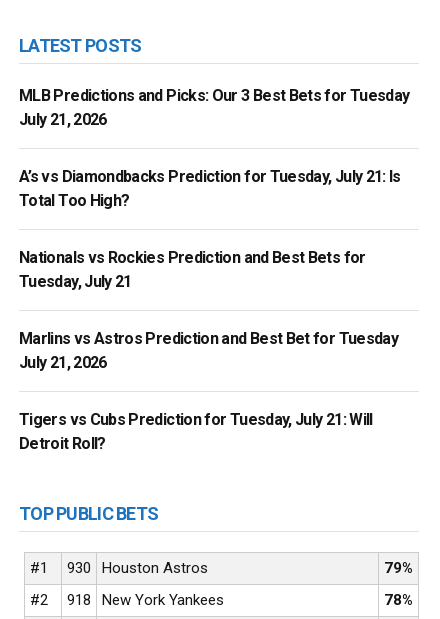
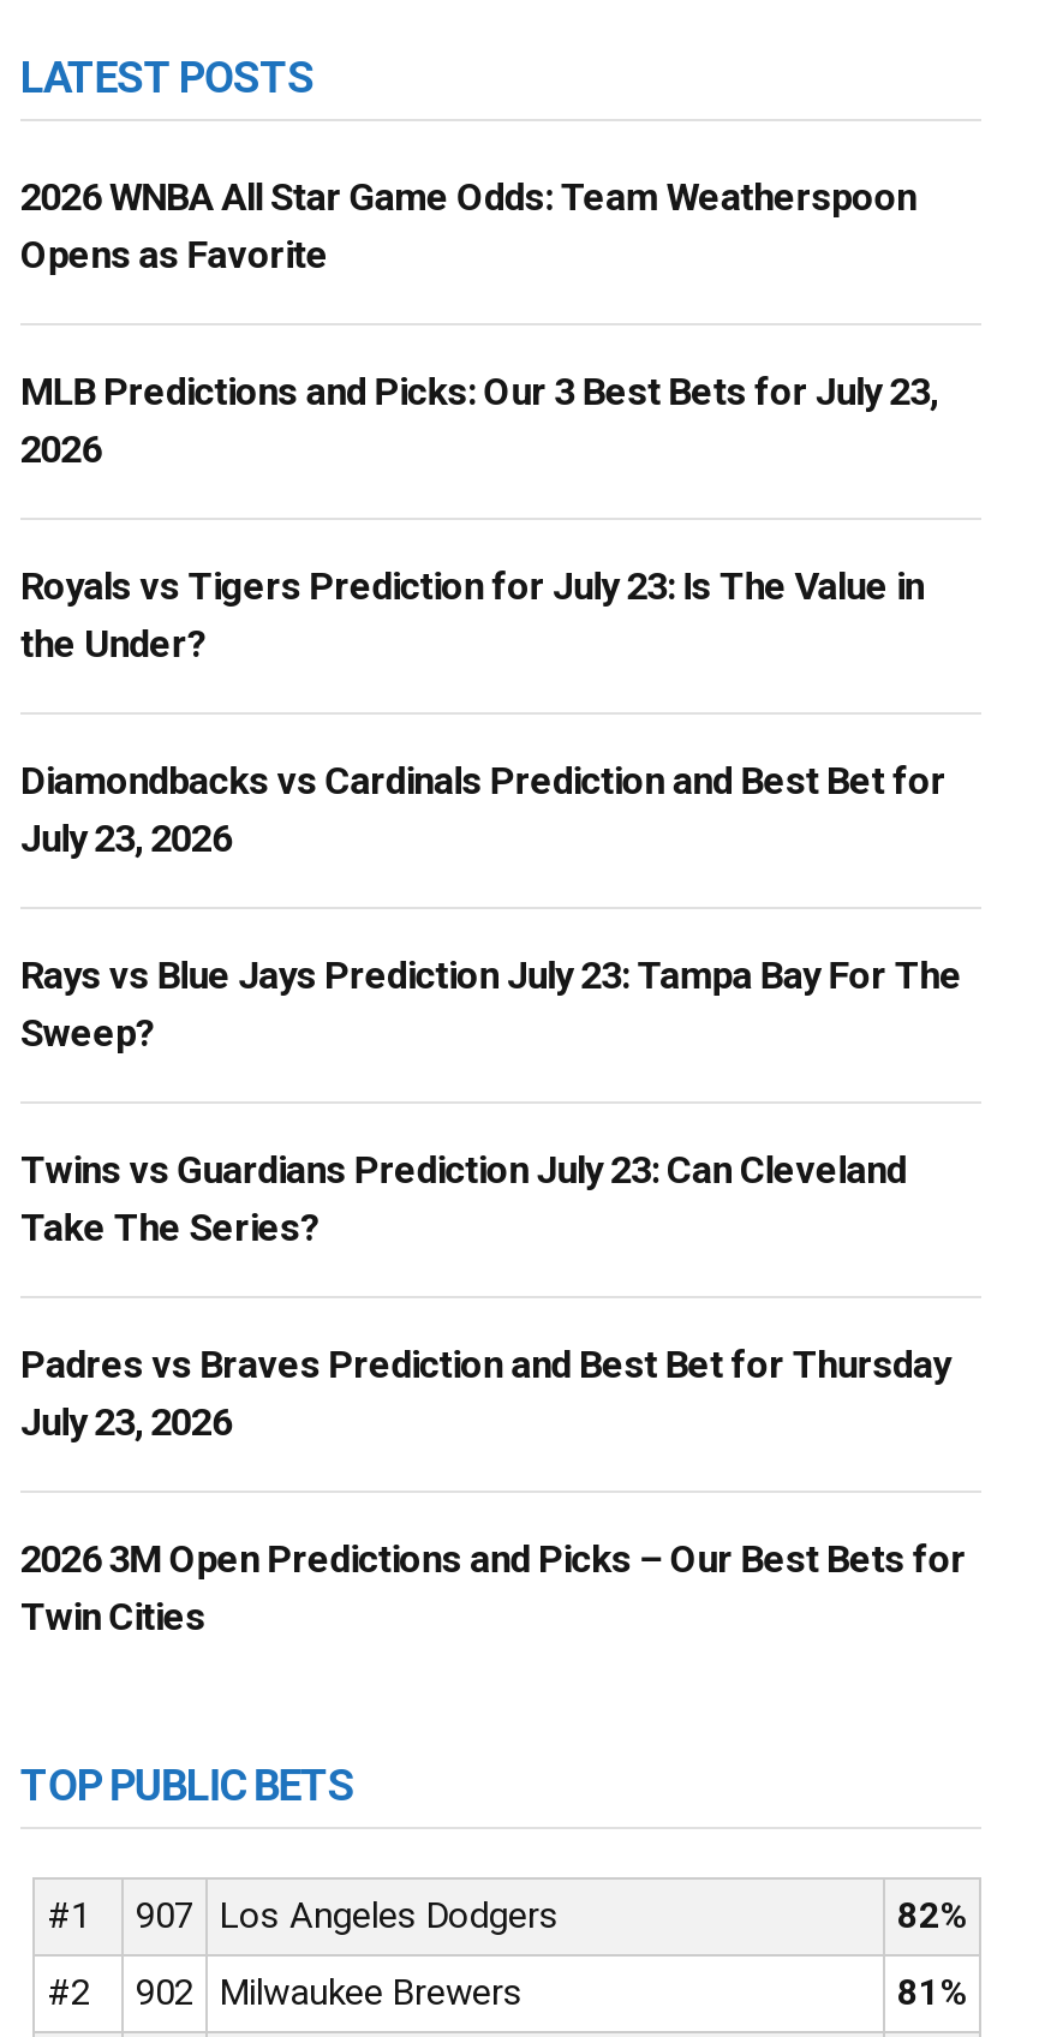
[19,86,409,453] MLB Predictions and Picks: Our 3 Best Bets for Tuesday | July 21, 2026 | A’s vs Diamondbacks Prediction for Tuesday, July 21: Is | Total Too High? | Nationals vs Rockies Prediction and Best Bets for | Tuesday, July 21 | Marlins vs Astros Prediction and Best Bet for Tuesday | July 21, 2026 | Tigers vs Cubs Prediction for Tuesday, July 21: Will | Detroit Roll? -> [20,174,965,1639] 2026 WNBA All Star Game Odds: Team Weatherspoon | Opens as Favorite | MLB Predictions and Picks: Our 3 Best Bets for July 23, | 2026 | Royals vs Tigers Prediction for July 23: Is The Value in | the Under? | Diamondbacks vs Cardinals Prediction and Best Bet for | July 23, 2026 | Rays vs Blue Jays Prediction July 23: Tampa Bay For The | Sweep? | Twins vs Guardians Prediction July 23: Can Cleveland | Take The Series? | Padres vs Braves Prediction and Best Bet for Thursday | July 23, 2026 | 2026 3M Open Predictions and Picks – Our Best Bets for | Twin Cities
[67,559,413,577] 930 | Houston Astros | 79% -> [136,1894,967,1937] 907 | Los Angeles Dodgers | 82%
[67,591,413,609] 918 | New York Yankees | 78% -> [136,1971,967,2014] 902 | Milwaukee Brewers | 81%

